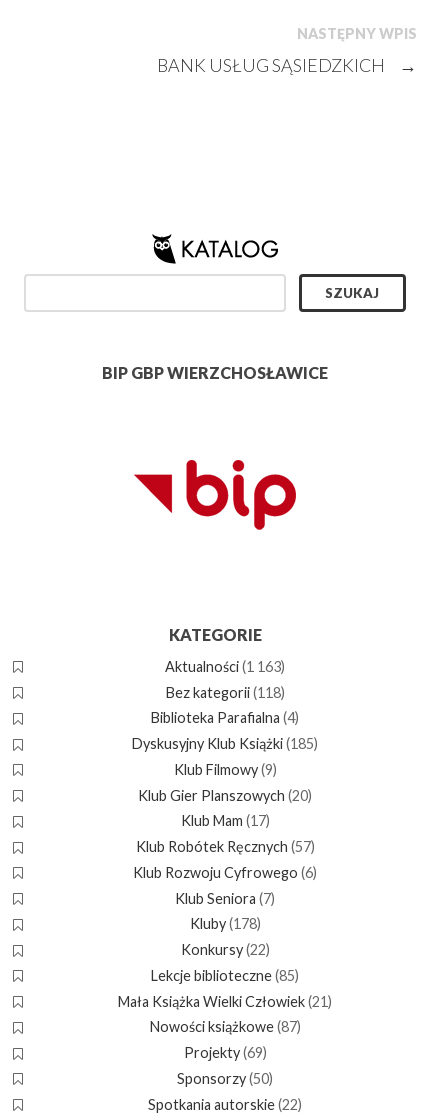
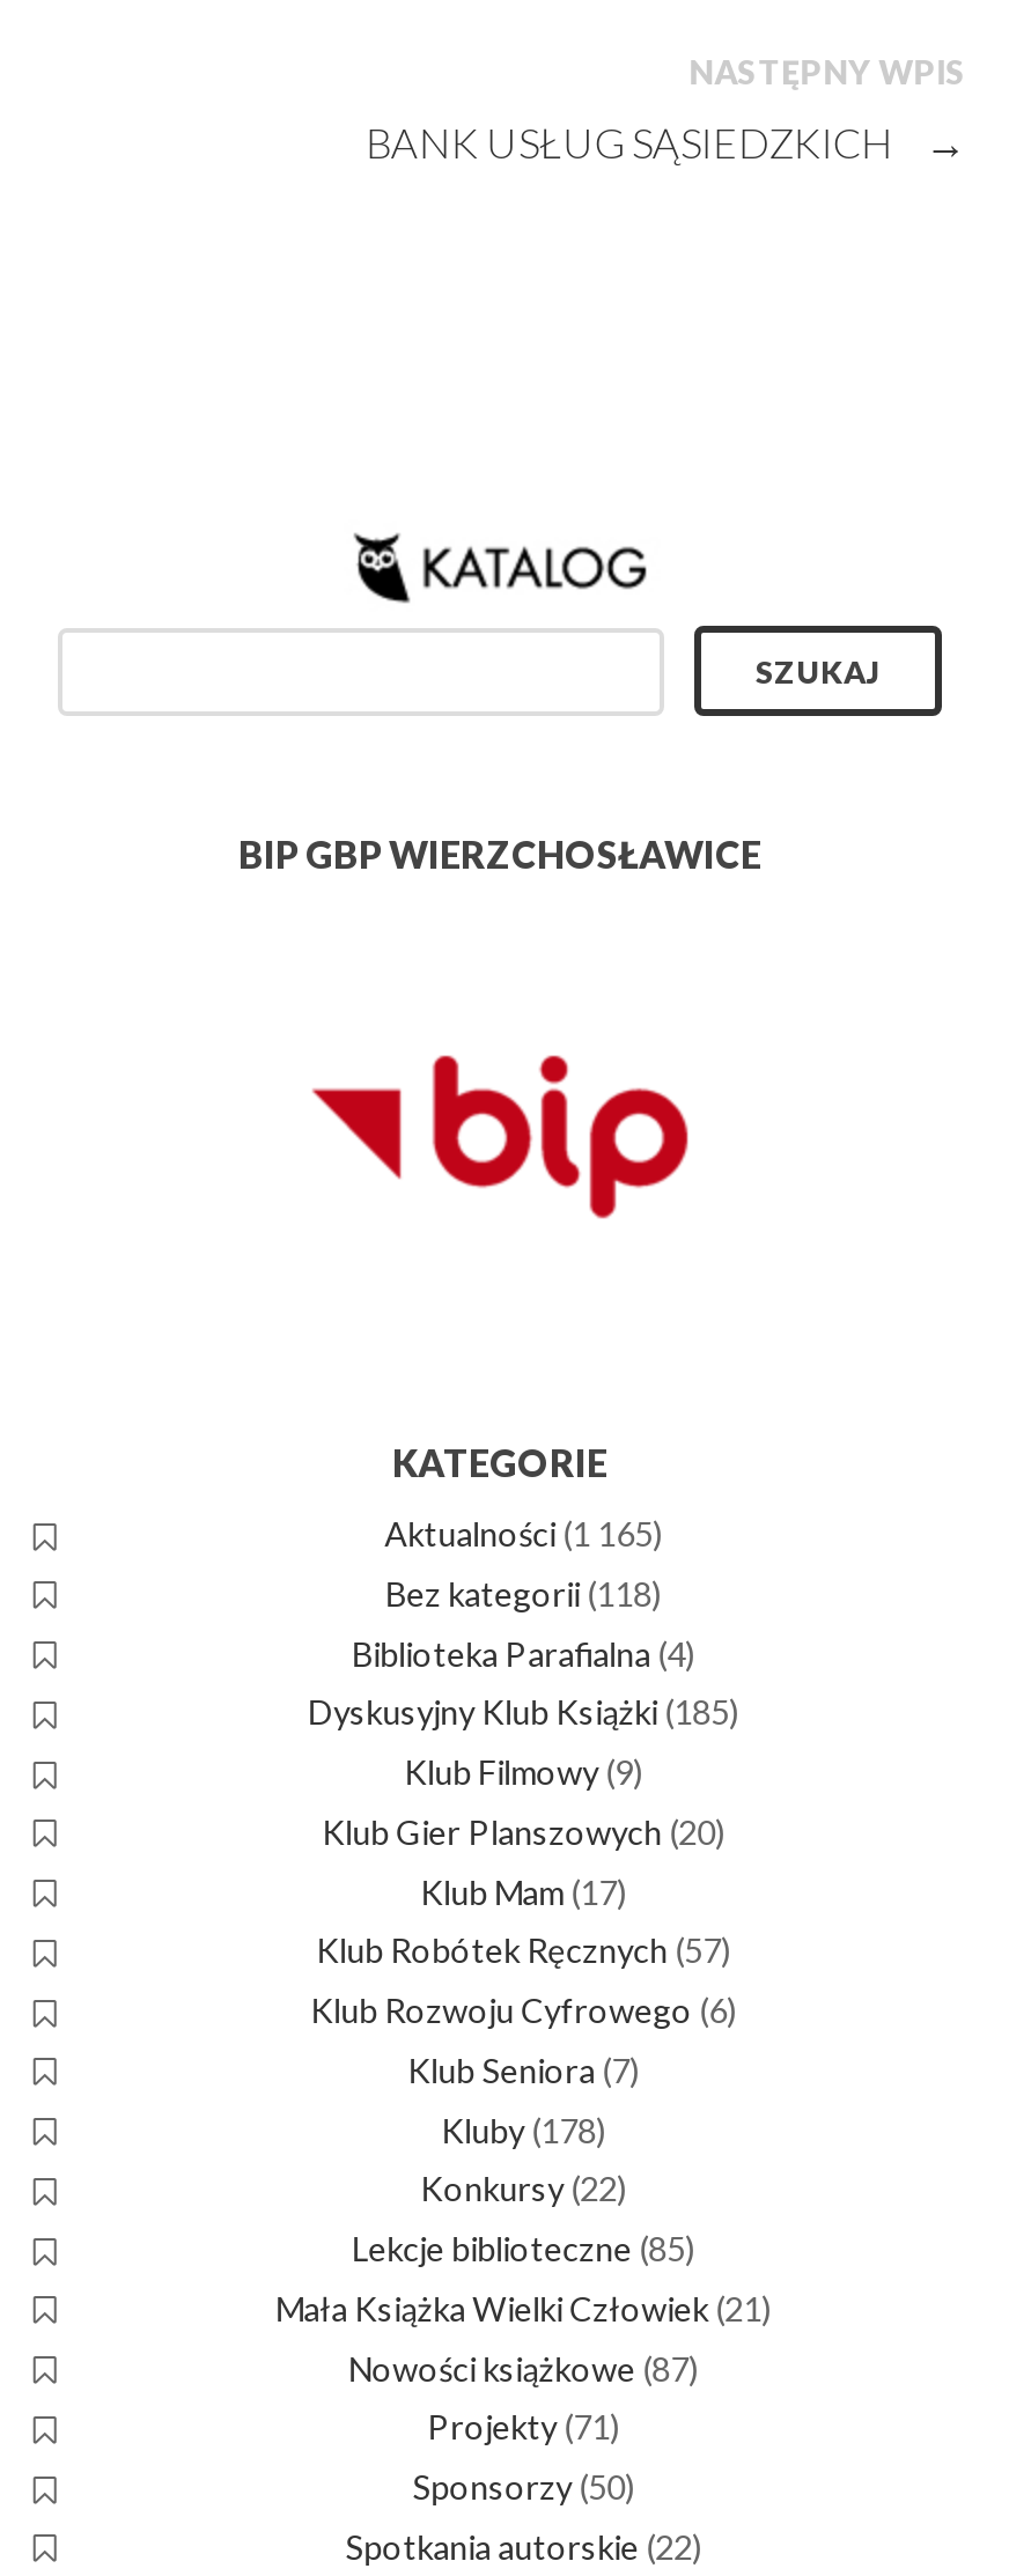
[165,658,285,675] Aktualności (1 163) -> [384,1514,662,1553] Aktualności (1 165)
[184,1044,267,1061] Projekty (69) -> [427,2408,619,2447] Projekty (71)

